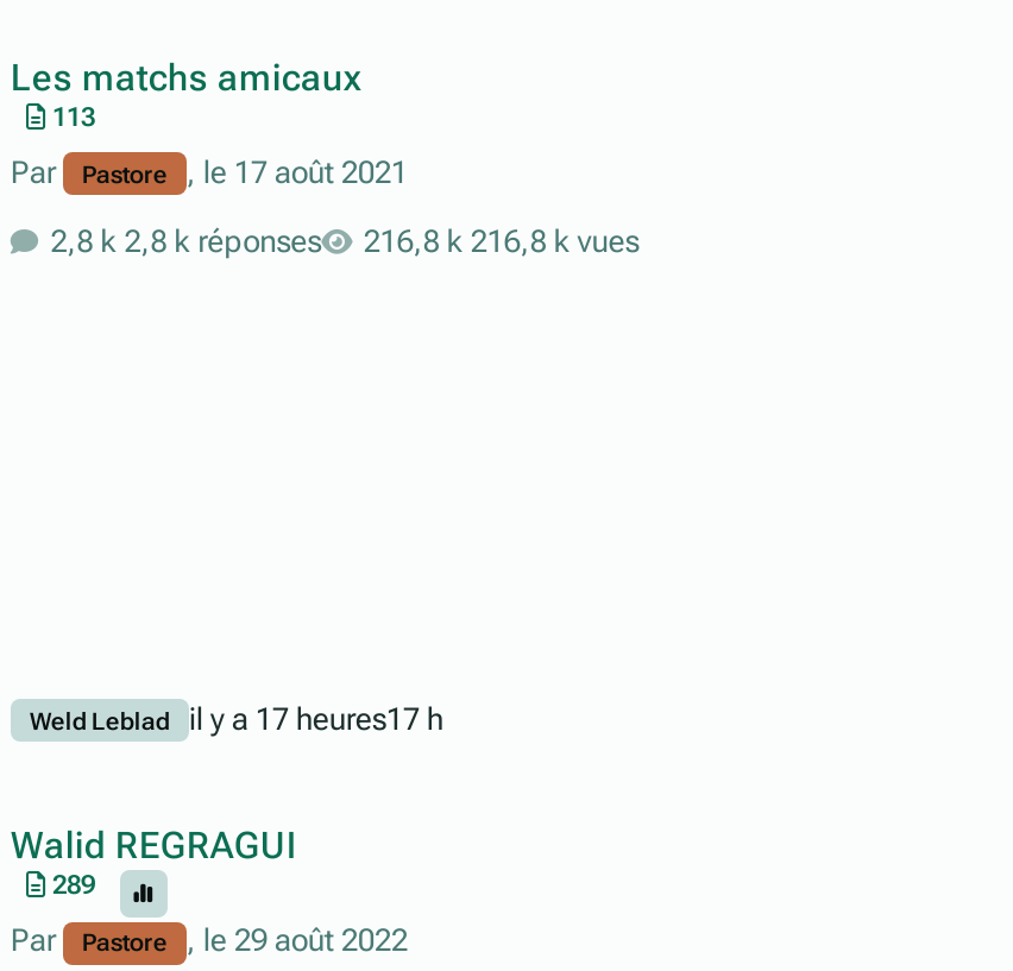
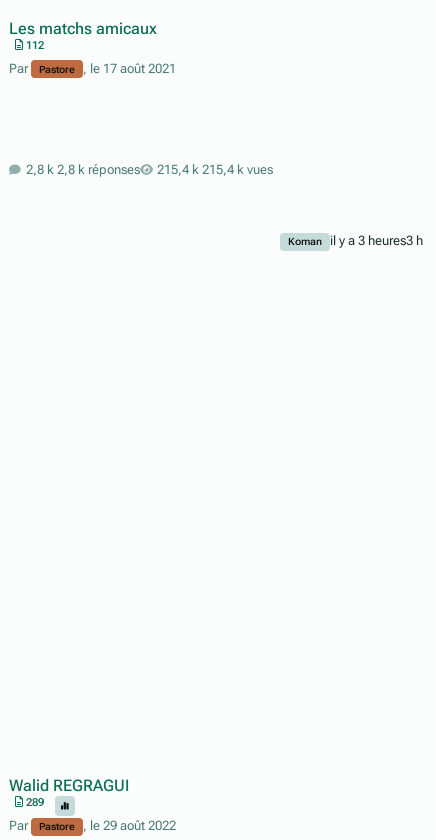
[45,102,95,133] 113 -> [23,39,44,52] 112
[470,224,639,259] 216,8 k vues -> [202,162,273,177] 215,4 k vues
[29,701,443,737] Weld Leblad | il y a 17 heures17 h -> [288,233,423,248] Koman | il y a 3 heures3 h

